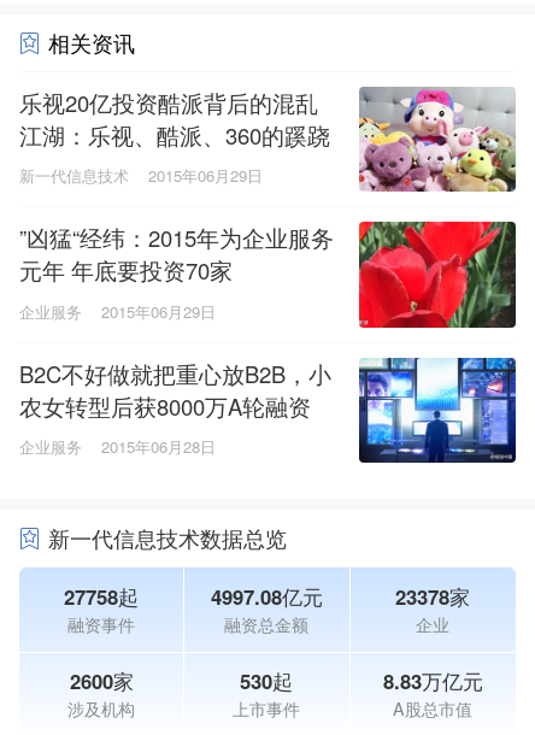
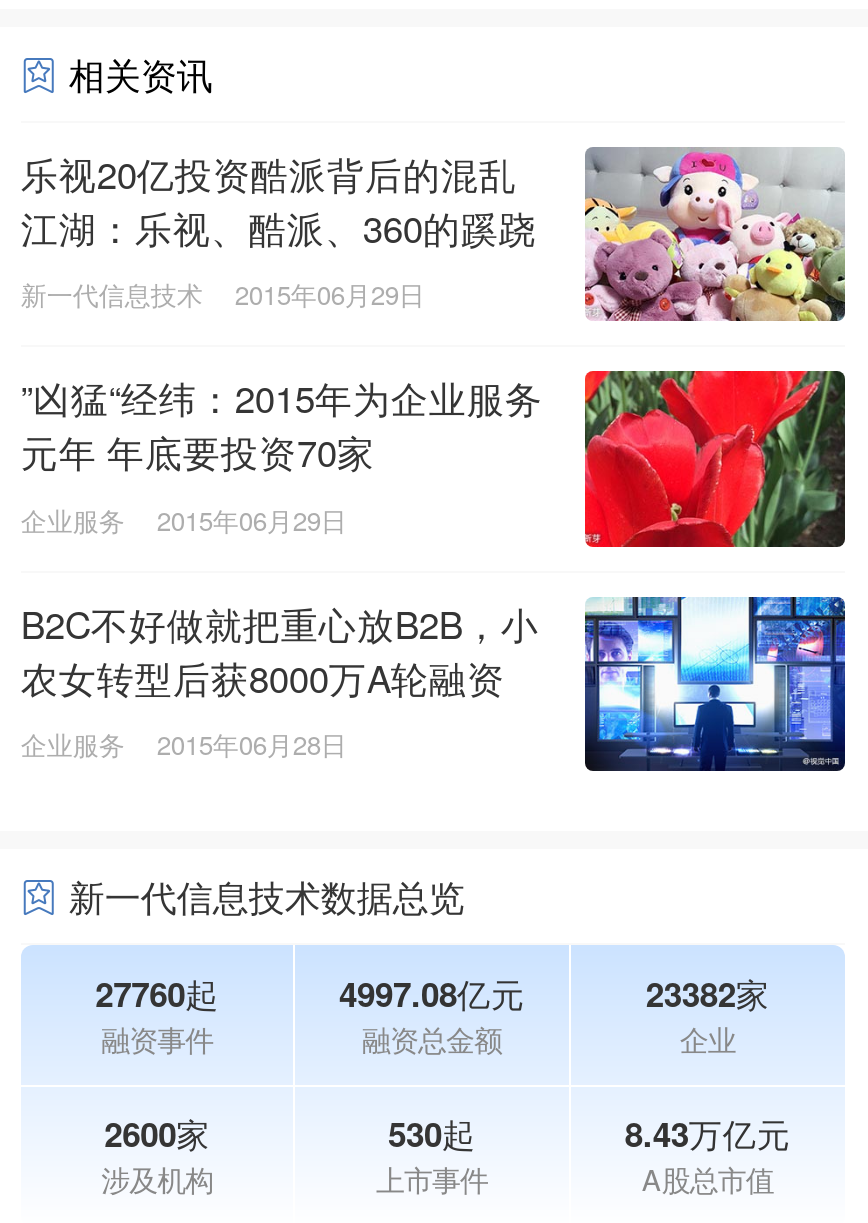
[64,581,139,610] 27758起 -> [95,968,219,1016] 27760起
[396,581,470,610] 23378家 -> [646,968,770,1016] 23382家
[383,667,483,696] 8.83万亿元 -> [625,1110,791,1158] 8.43万亿元

